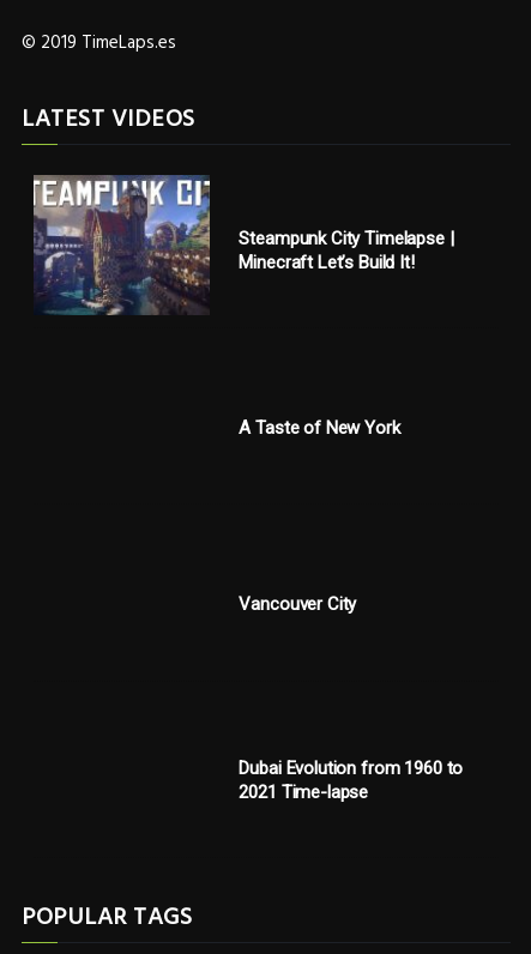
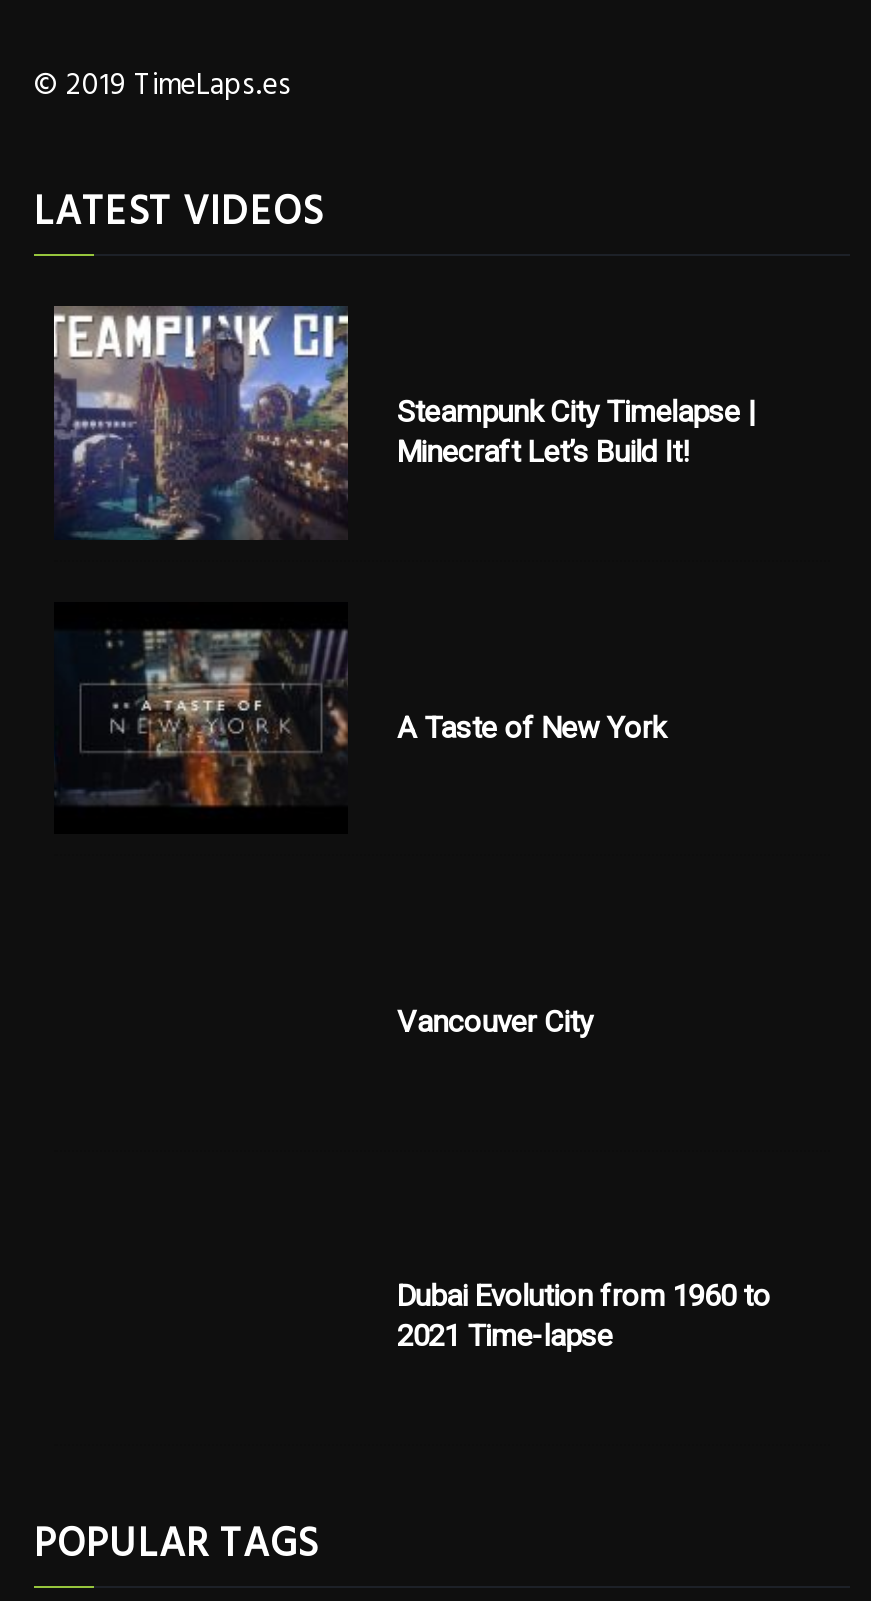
none -> [66,628,350,808] [image]

